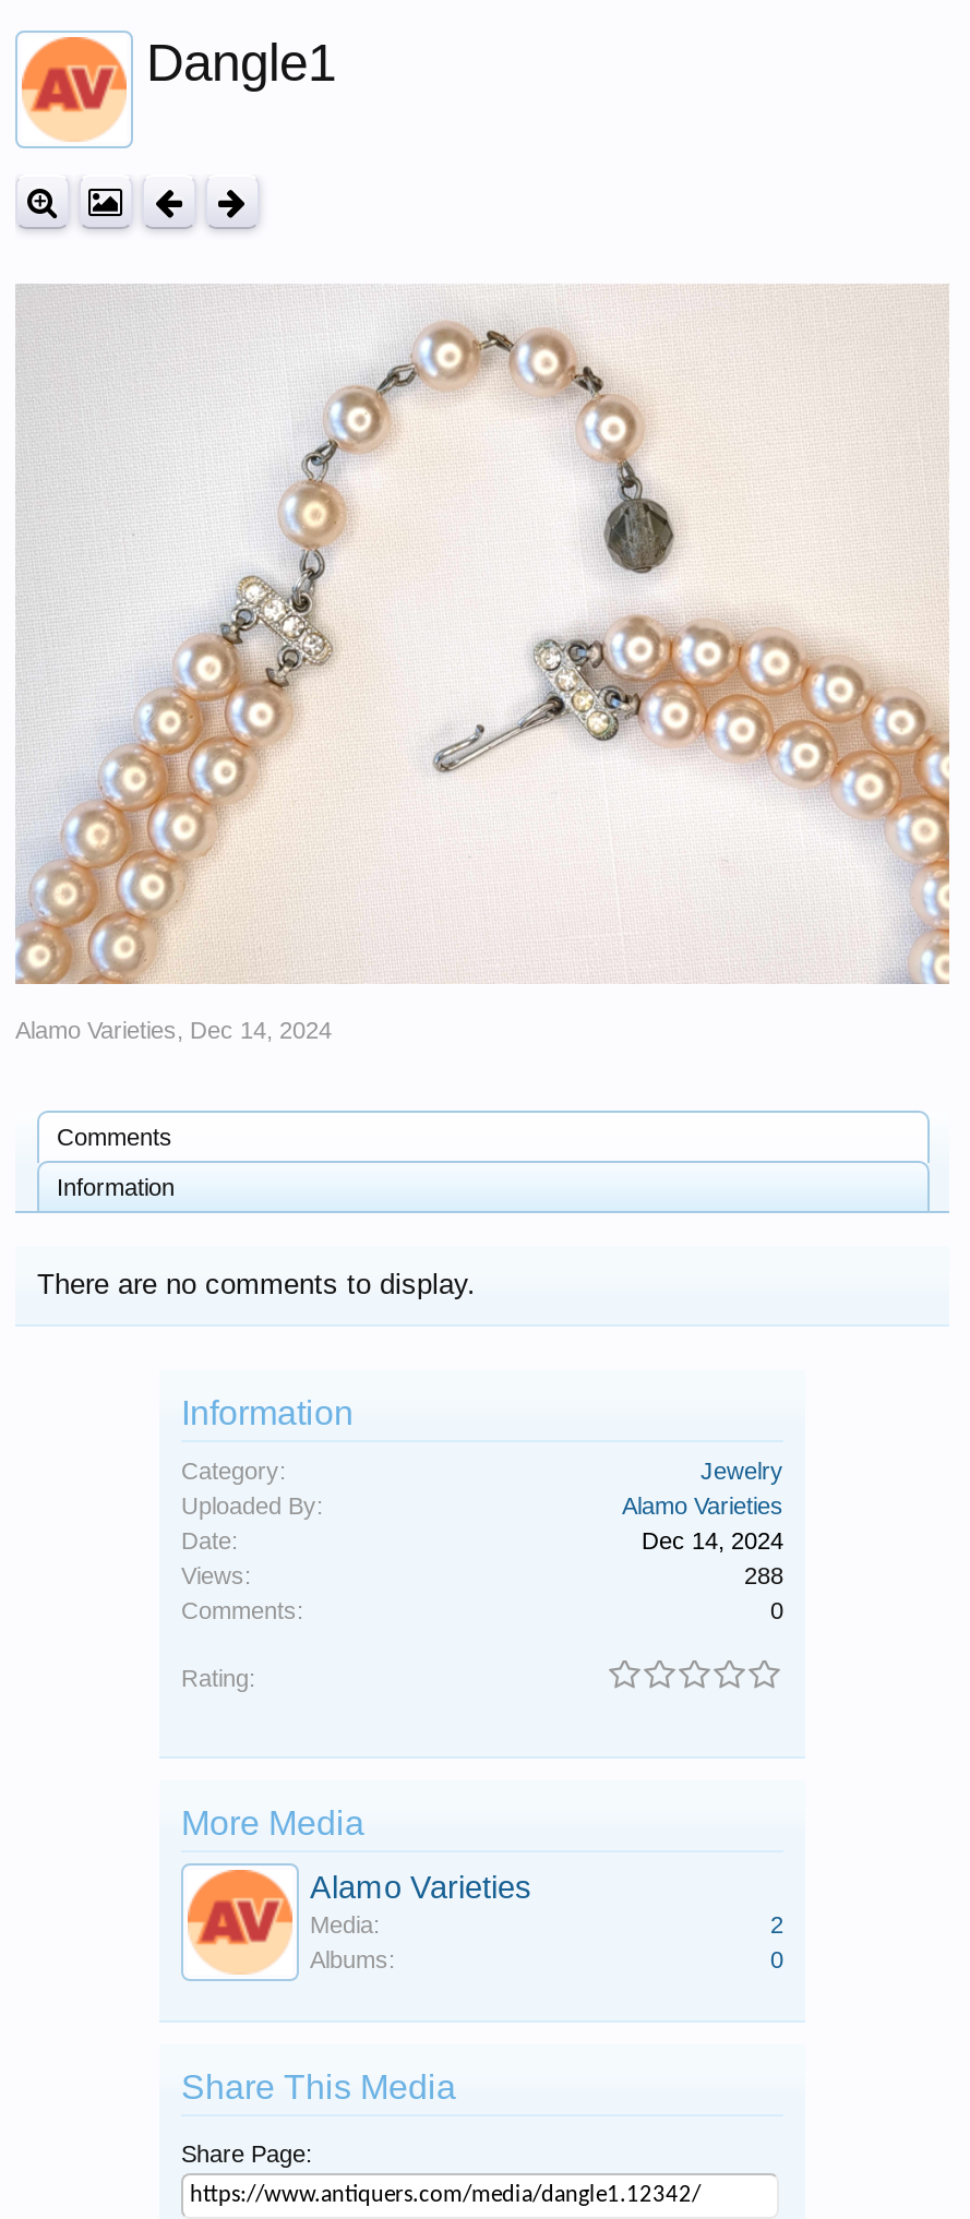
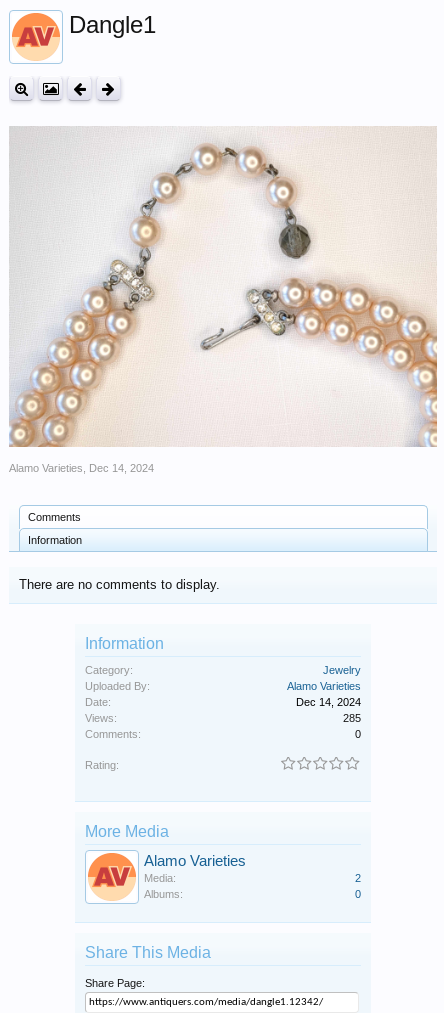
[744,1562,783,1588] 288 -> [343,712,361,724] 285

